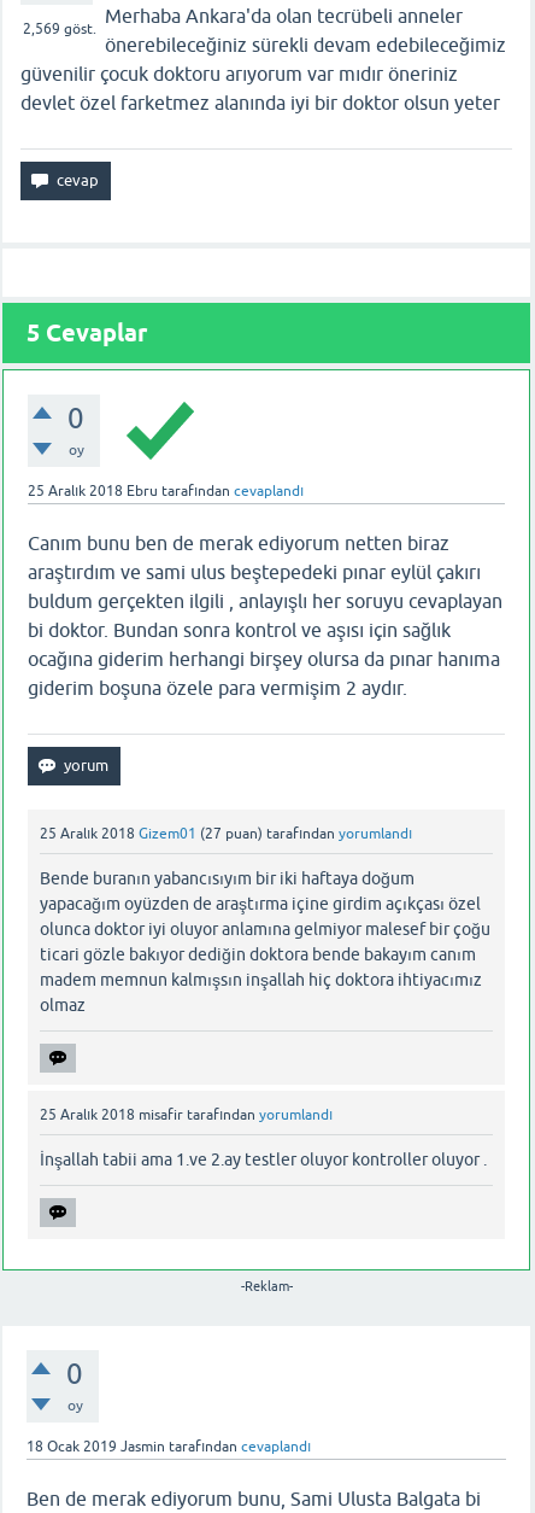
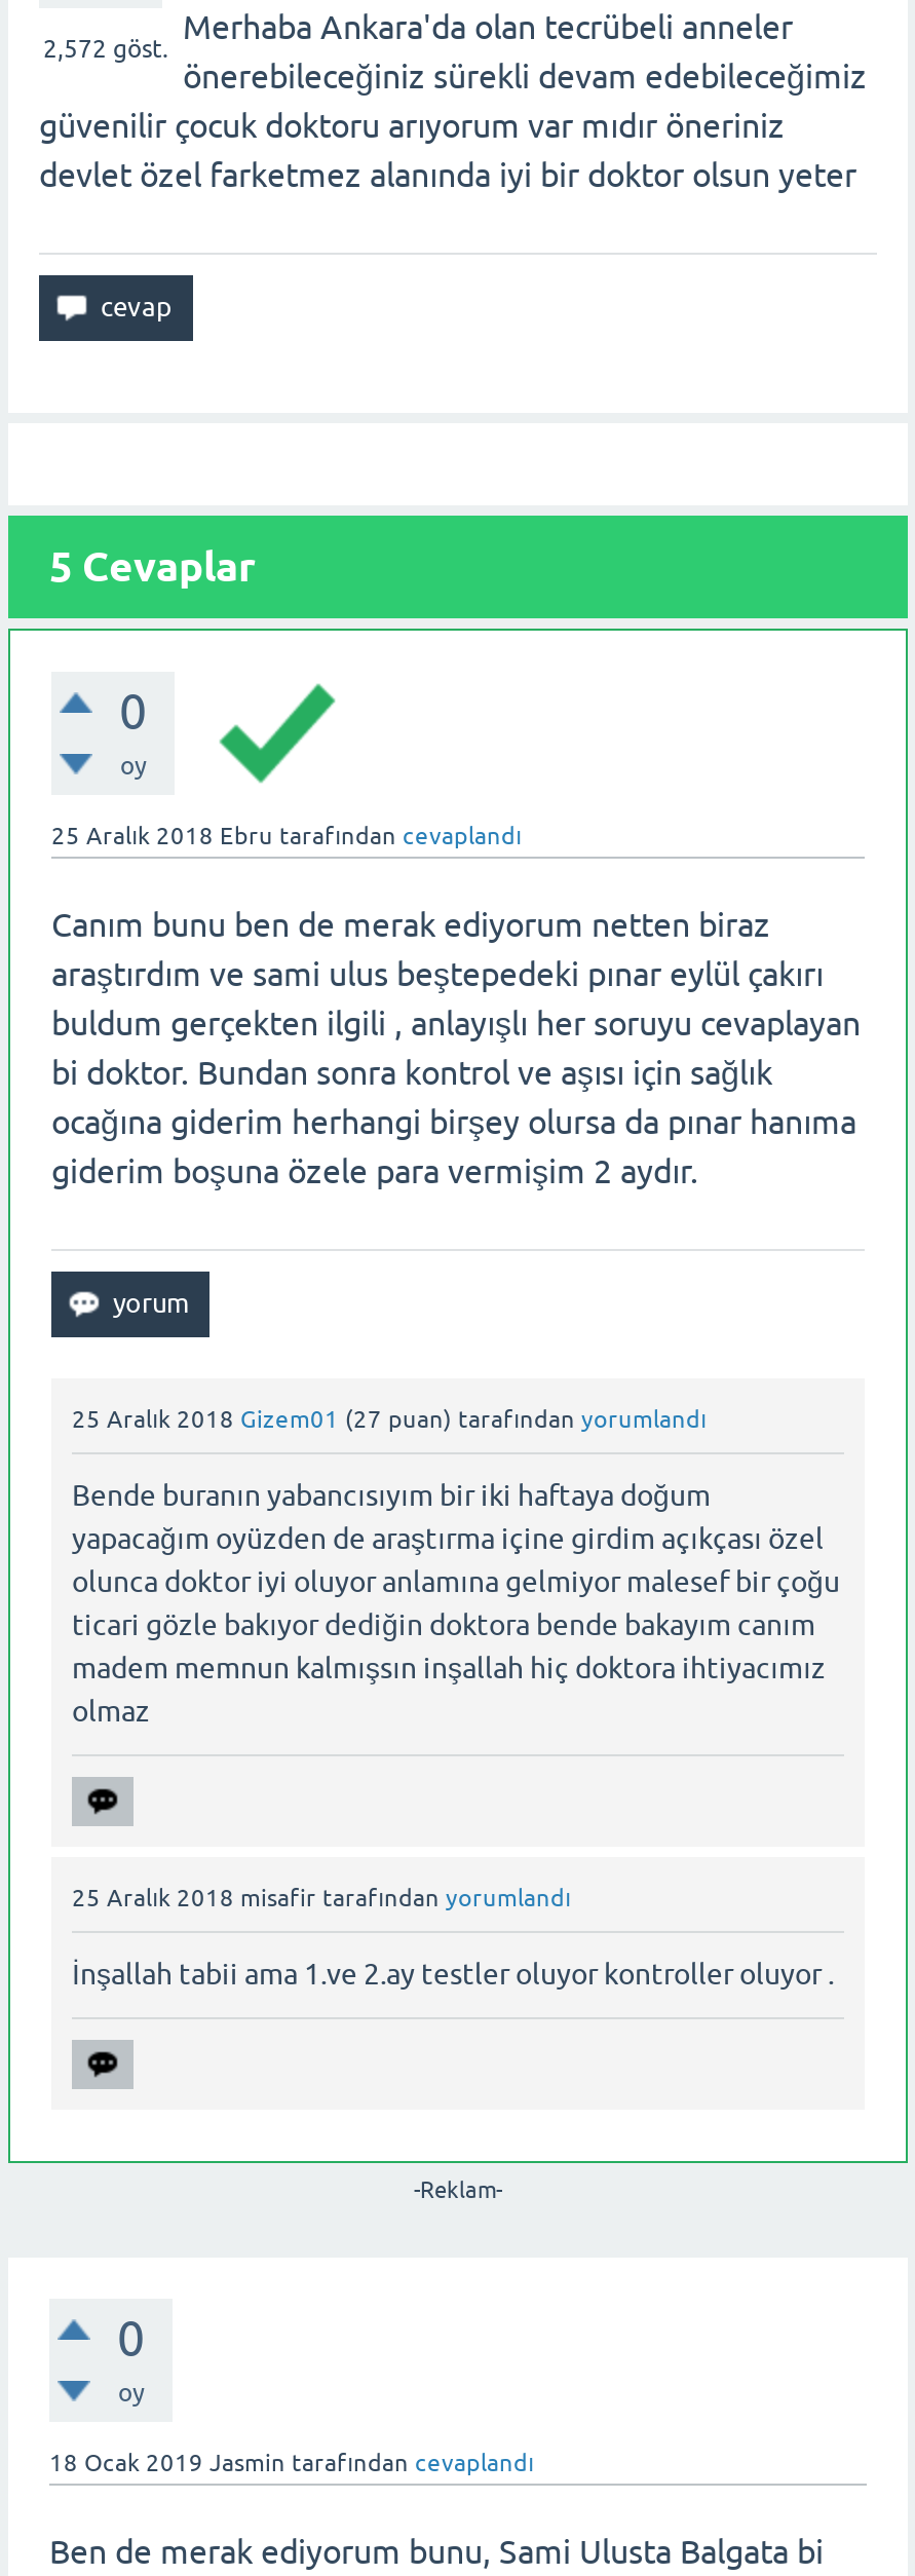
[23,21,96,37] 2,569 göst. -> [43,35,168,64] 2,572 göst.

